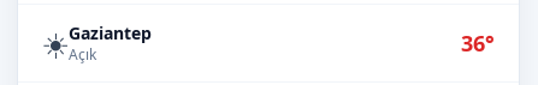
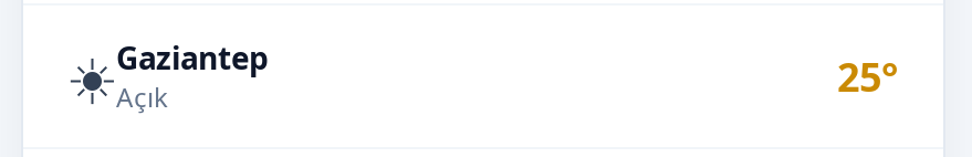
[461,29,495,57] 36° -> [837,50,899,103] 25°

